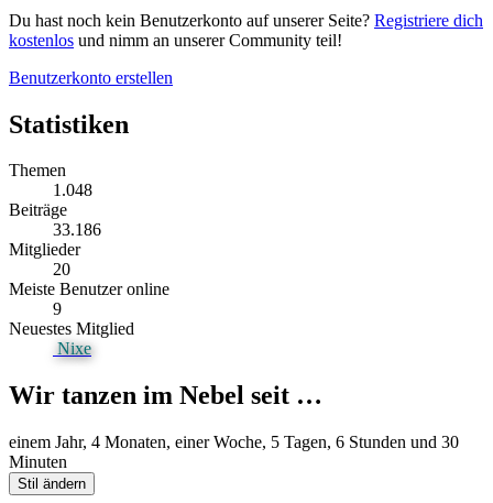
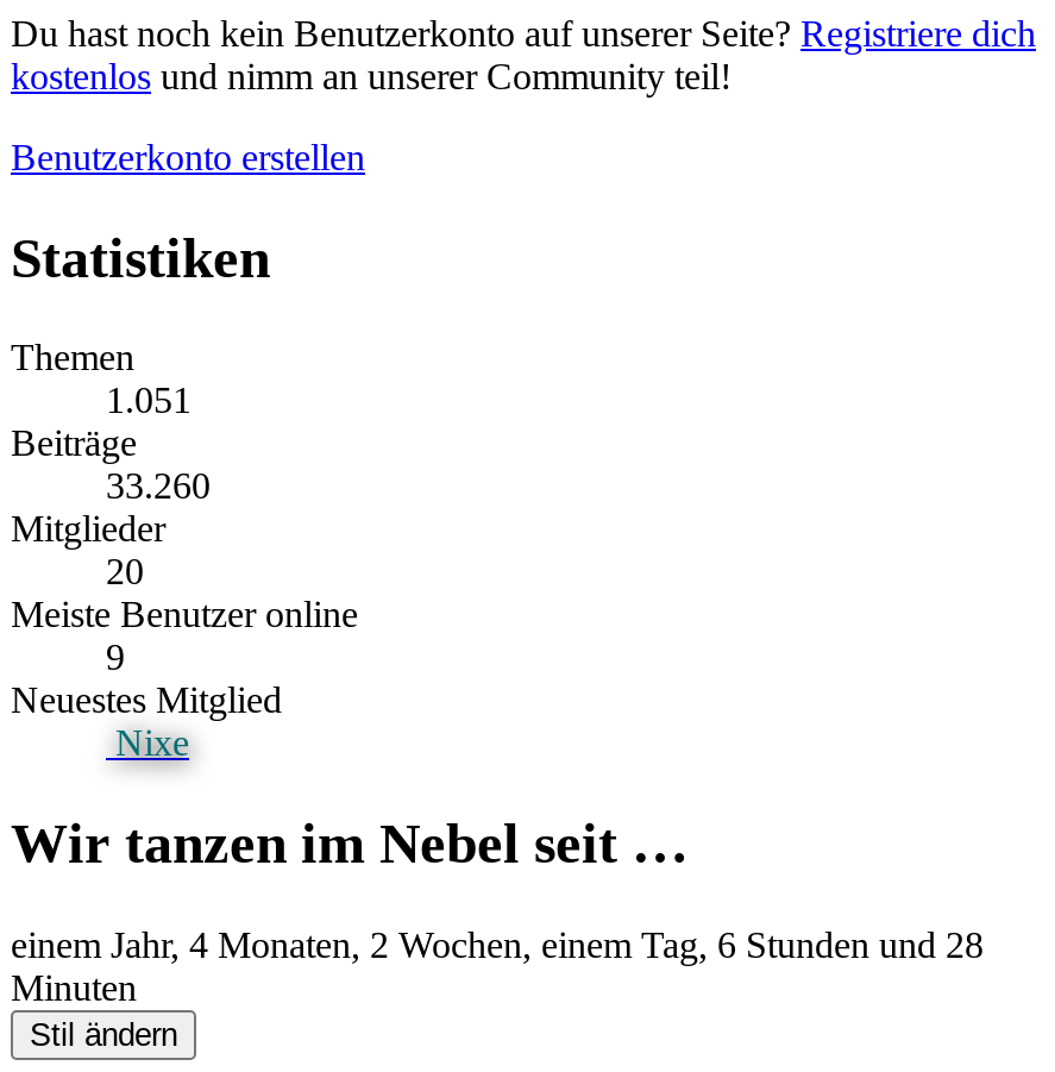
[53,181,92,200] 1.048 -> [106,380,191,421] 1.051
[53,221,101,239] 33.186 -> [106,466,211,507] 33.260
[9,433,459,451] einem Jahr, 4 Monaten, einer Woche, 5 Tagen, 6 Stunden und 30 -> [11,925,984,965] einem Jahr, 4 Monaten, 2 Wochen, einem Tag, 6 Stunden und 28

